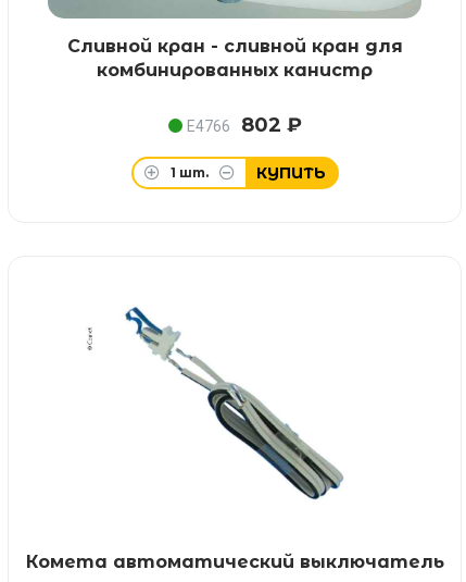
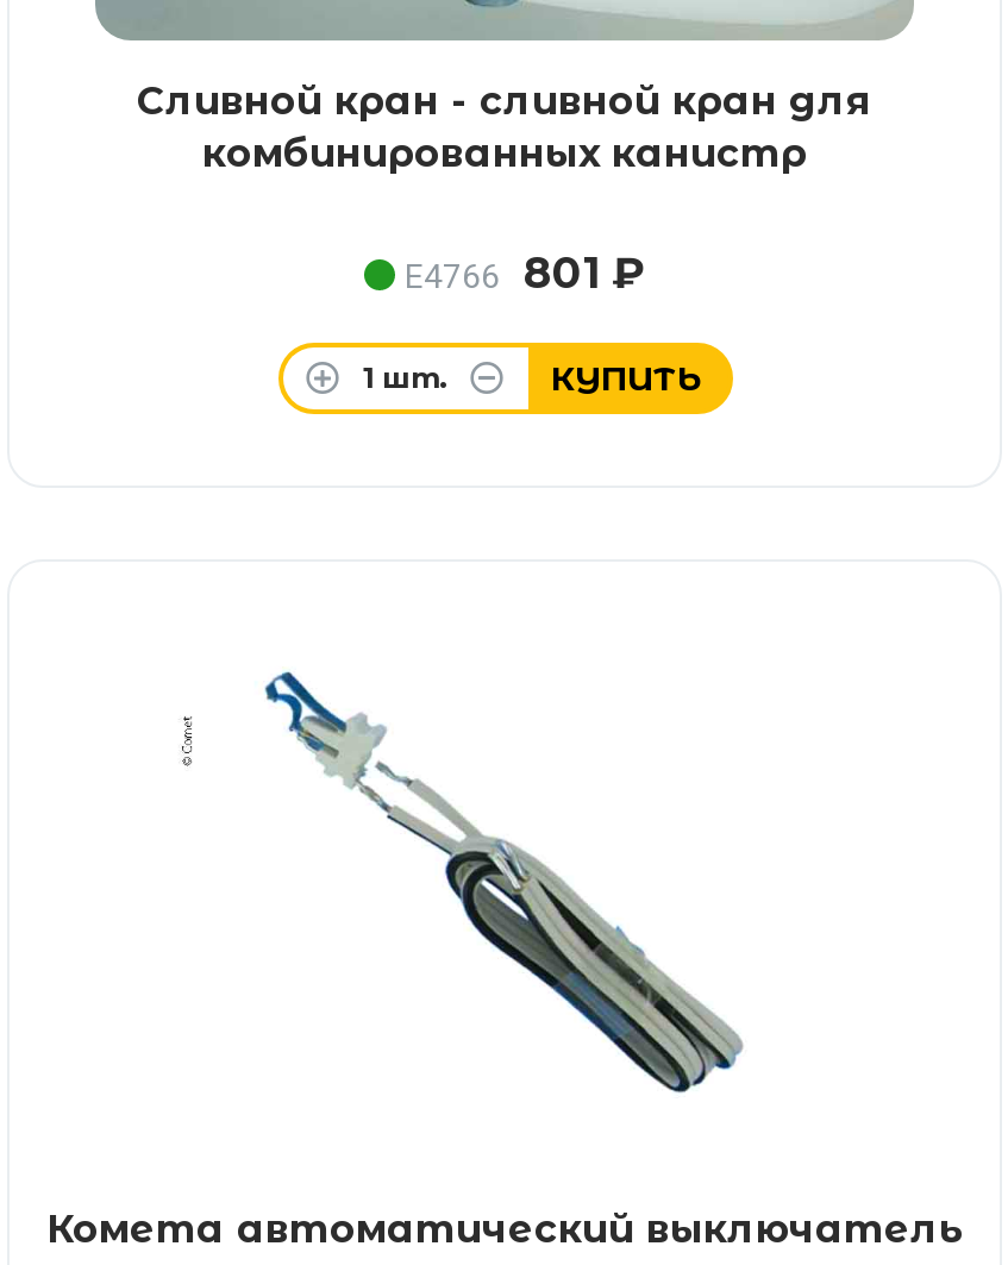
[186,113,301,137] E4766 802 ₽ -> [405,248,645,300] E4766 801 ₽

